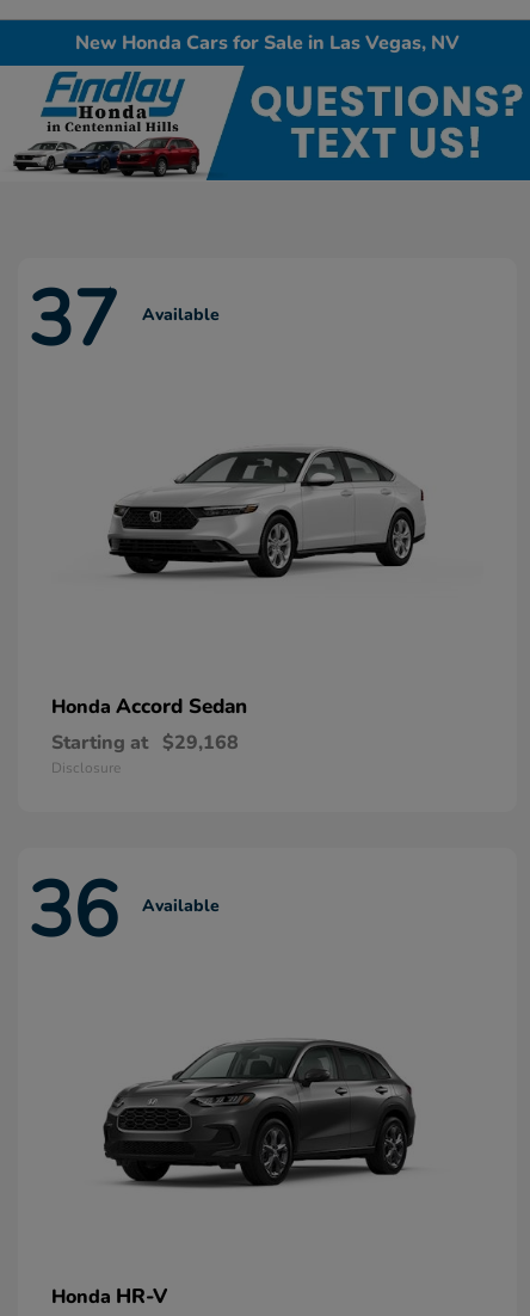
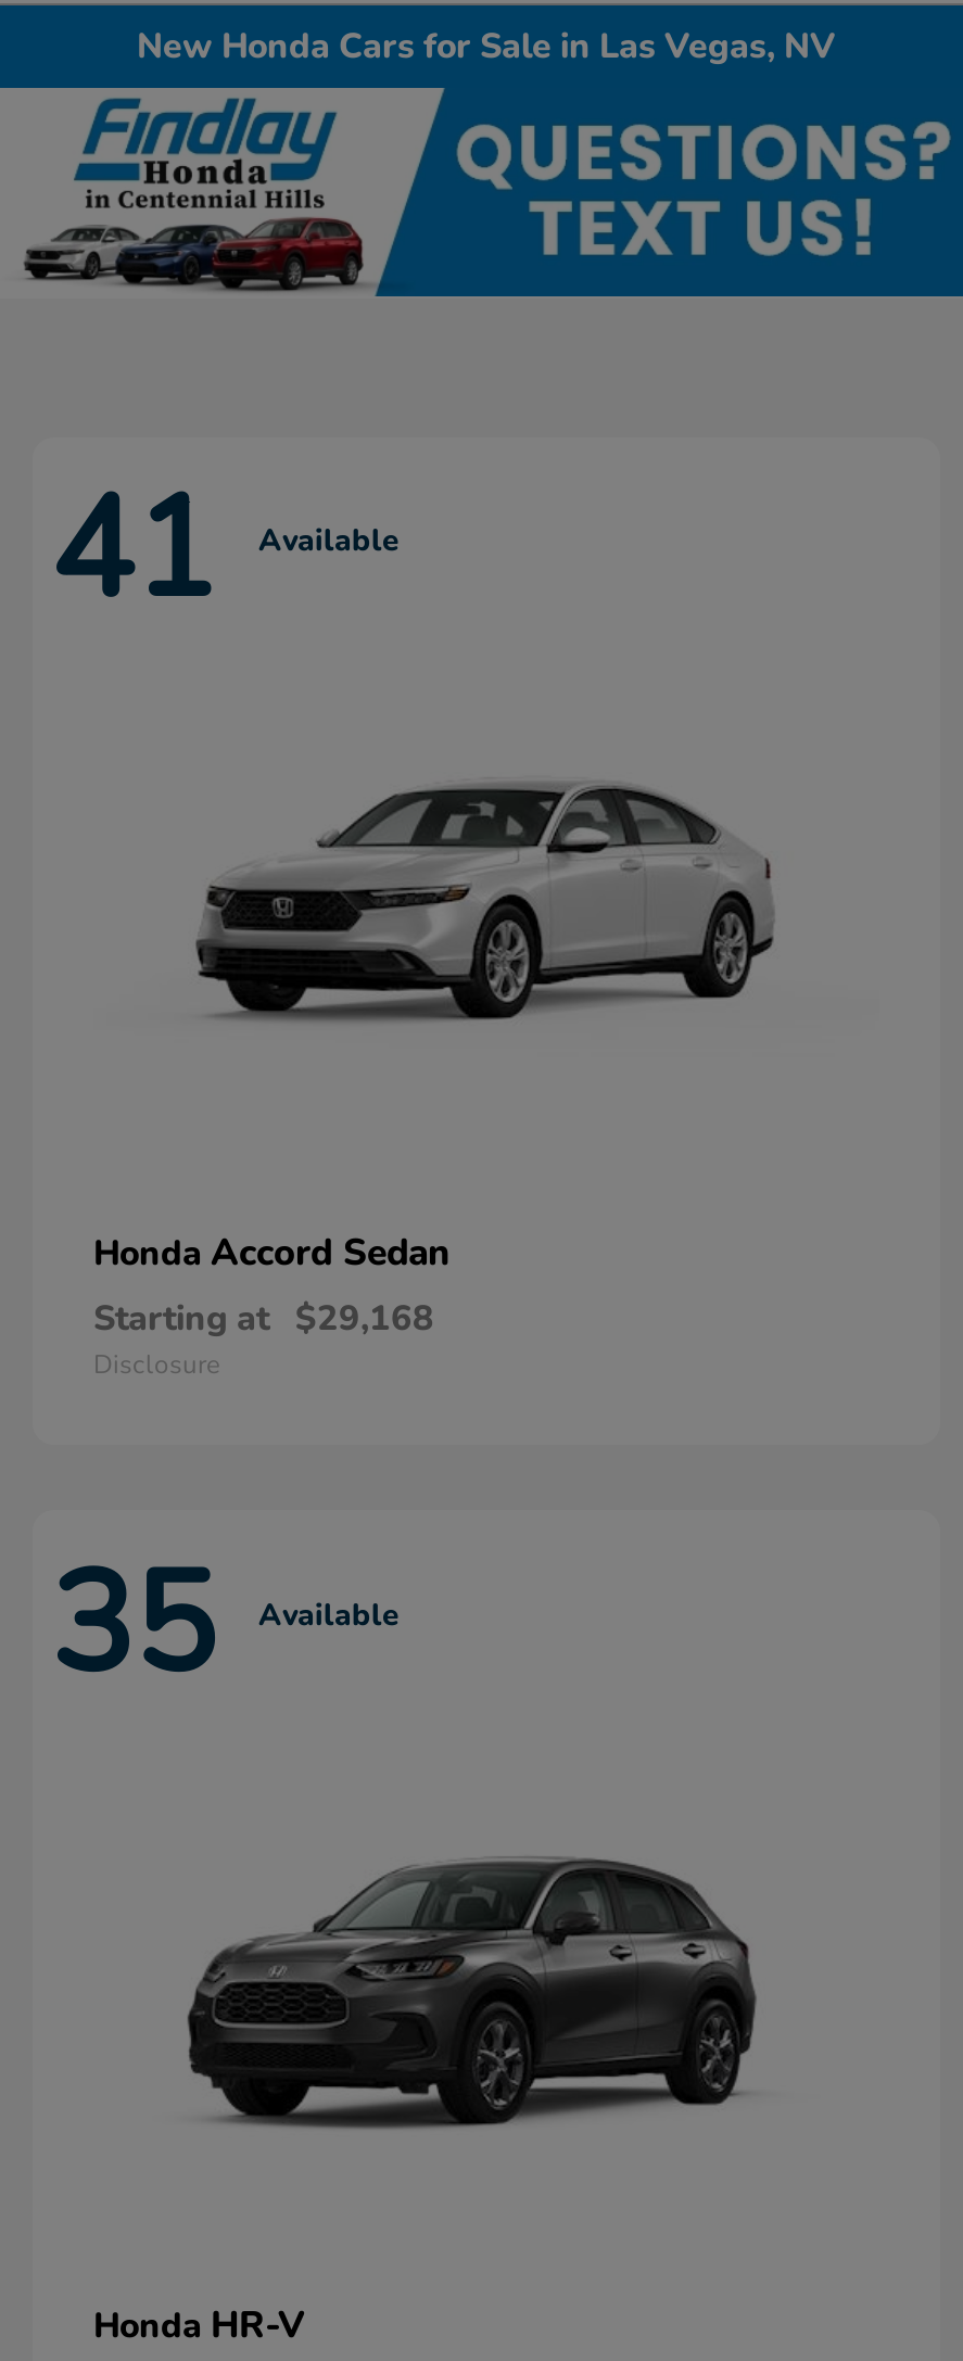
[27,268,220,373] 37 Available -> [50,455,400,646] 41 Available
[27,858,220,963] 36 Available -> [50,1528,400,1719] 35 Available

